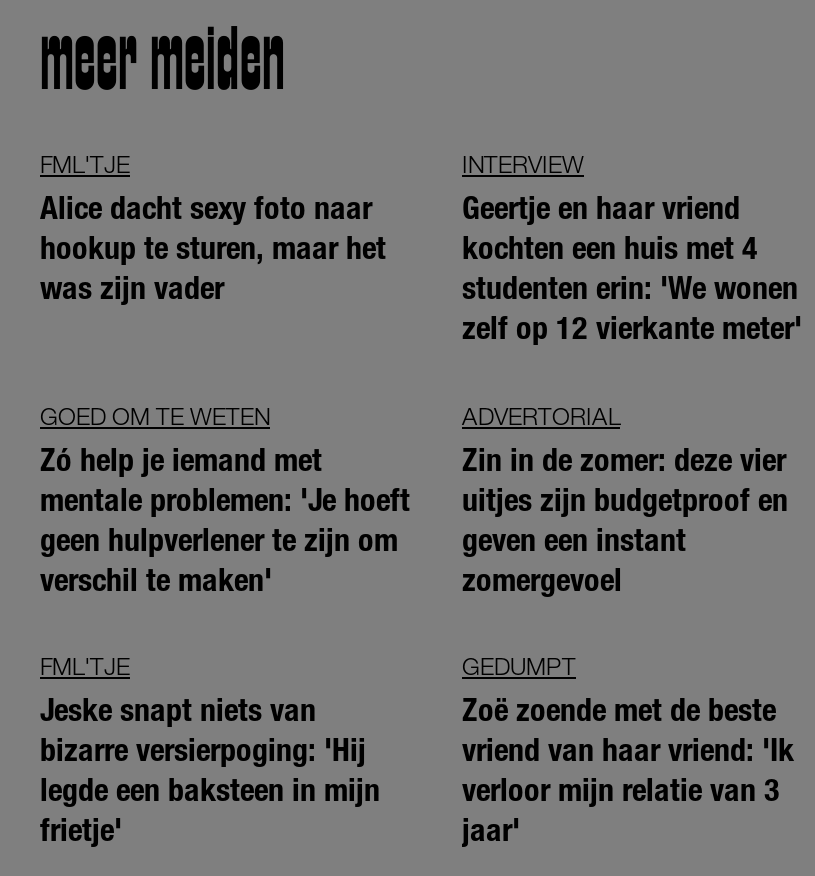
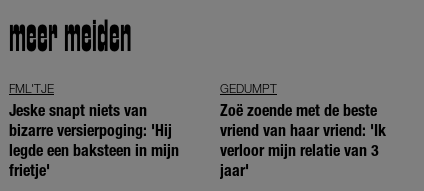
[40,149,802,598] INTERVIEW | Geertje en haar vriend | kochten een huis met 4 | studenten erin: 'We wonen | zelf op 12 vierkante meter' | GOED OM TE WETEN | Zó help je iemand met | mentale problemen: 'Je hoeft | geen hulpverlener te zijn om | verschil te maken' -> none
[40,189,386,307] Alice dacht sexy foto naar | hookup te sturen, maar het | was zijn vader -> none
[40,400,788,682] ADVERTORIAL | Zin in de zomer: deze vier | uitjes zijn budgetproof en | geven een instant | zomergevoel | FML'TJE -> none

